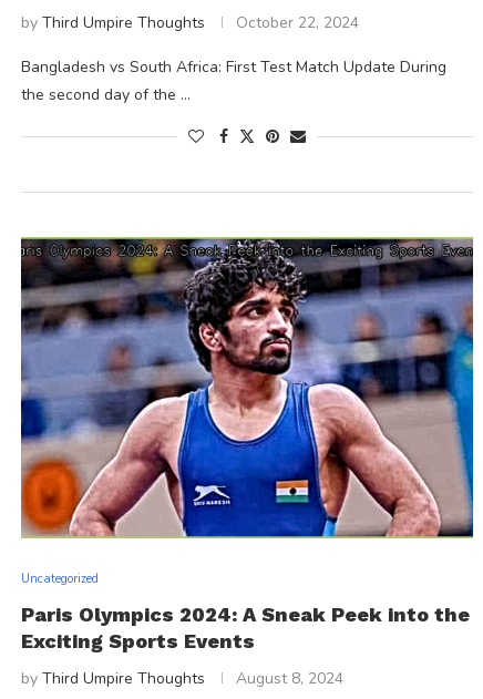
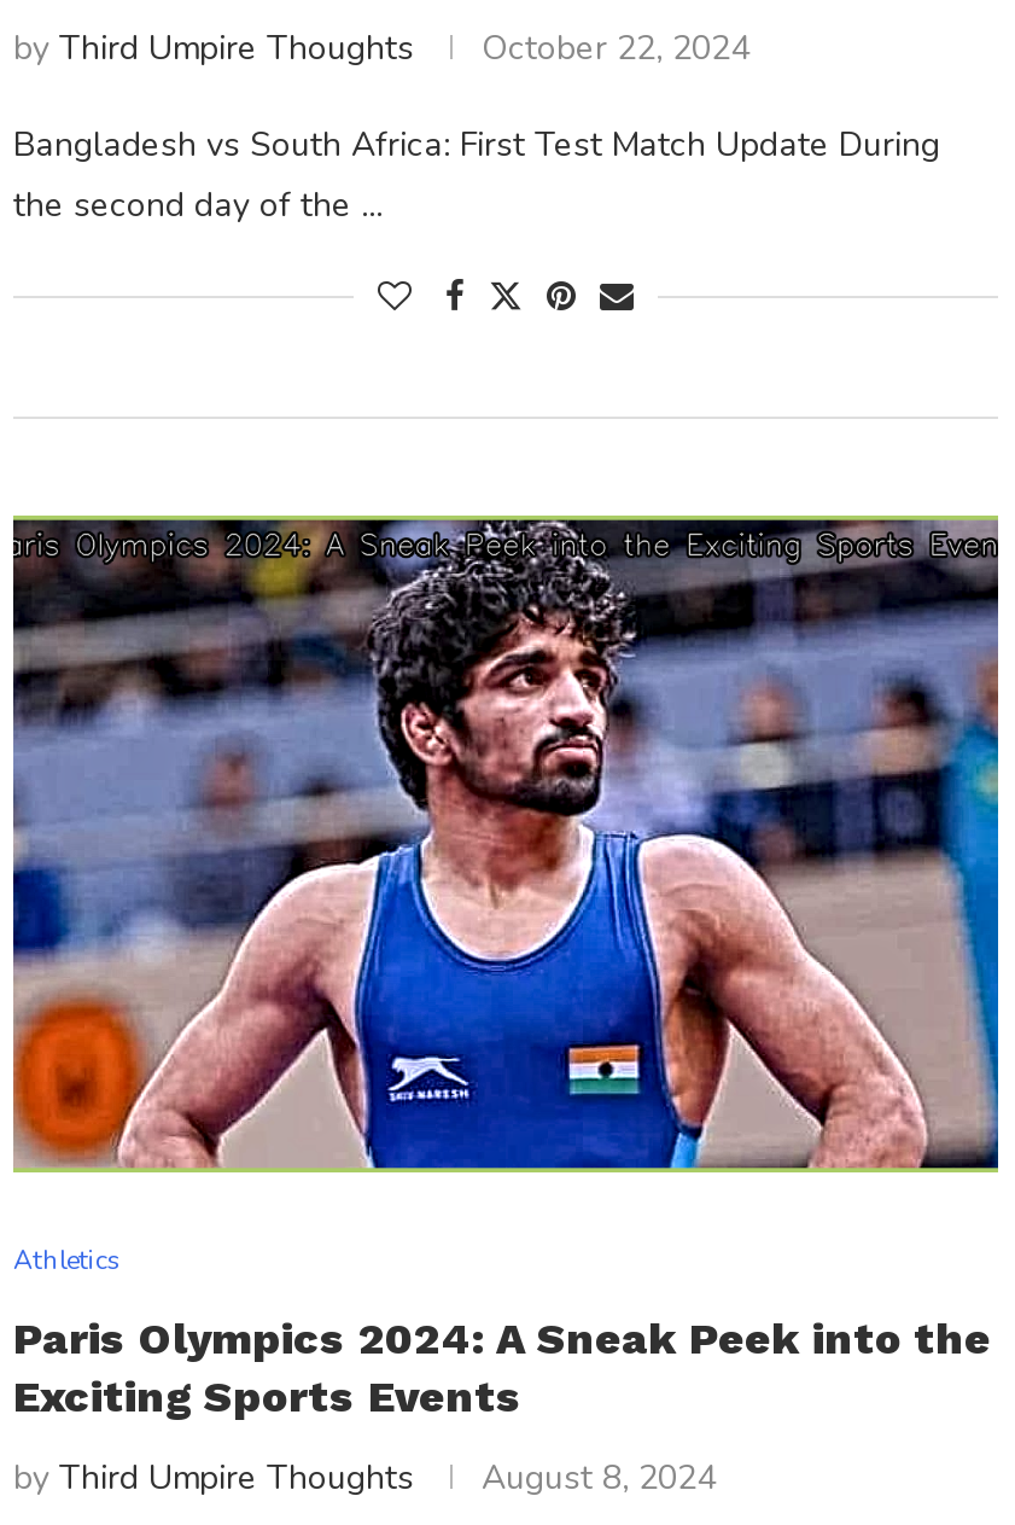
[21,570,99,587] Uncategorized -> [13,1242,119,1279] Athletics

